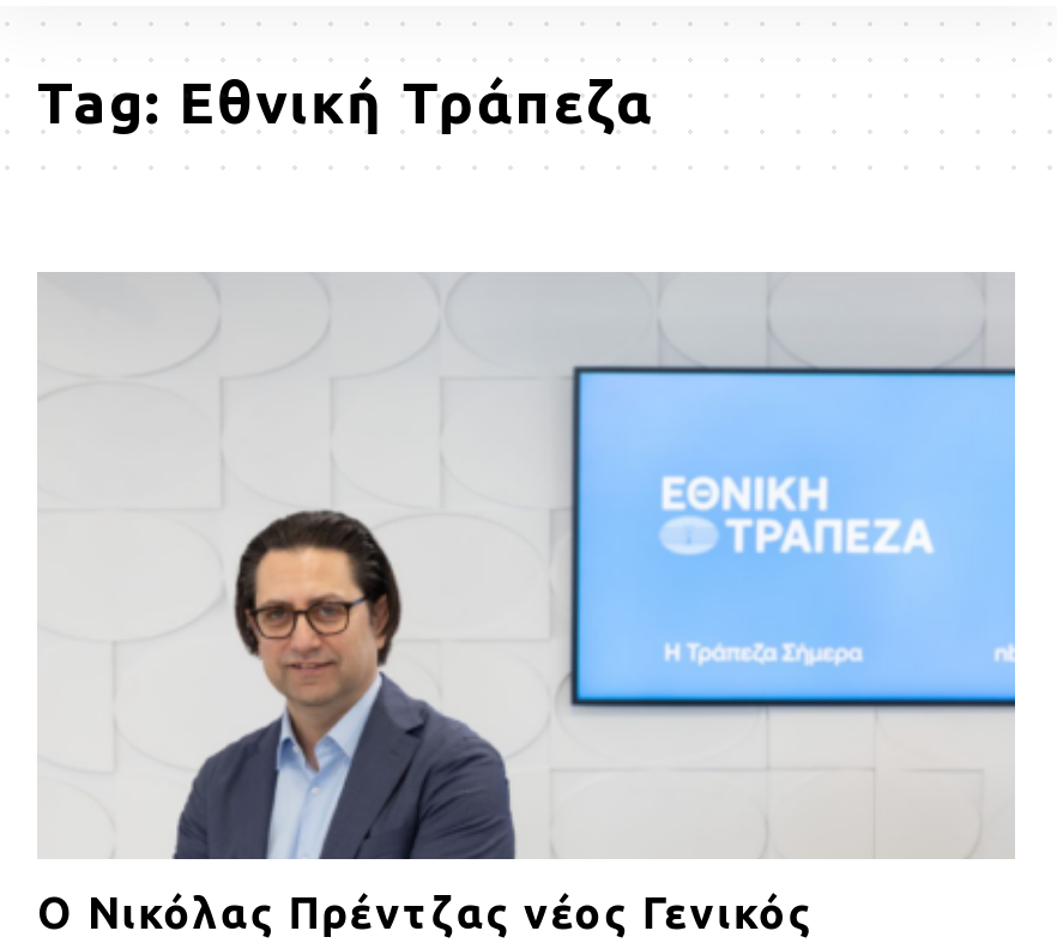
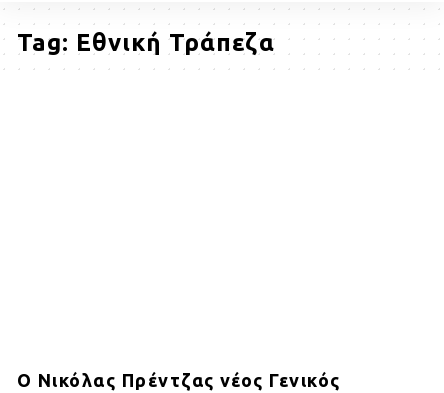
[37,272,1017,862] [image] -> none

